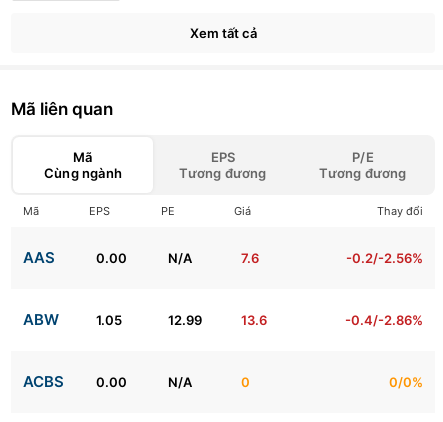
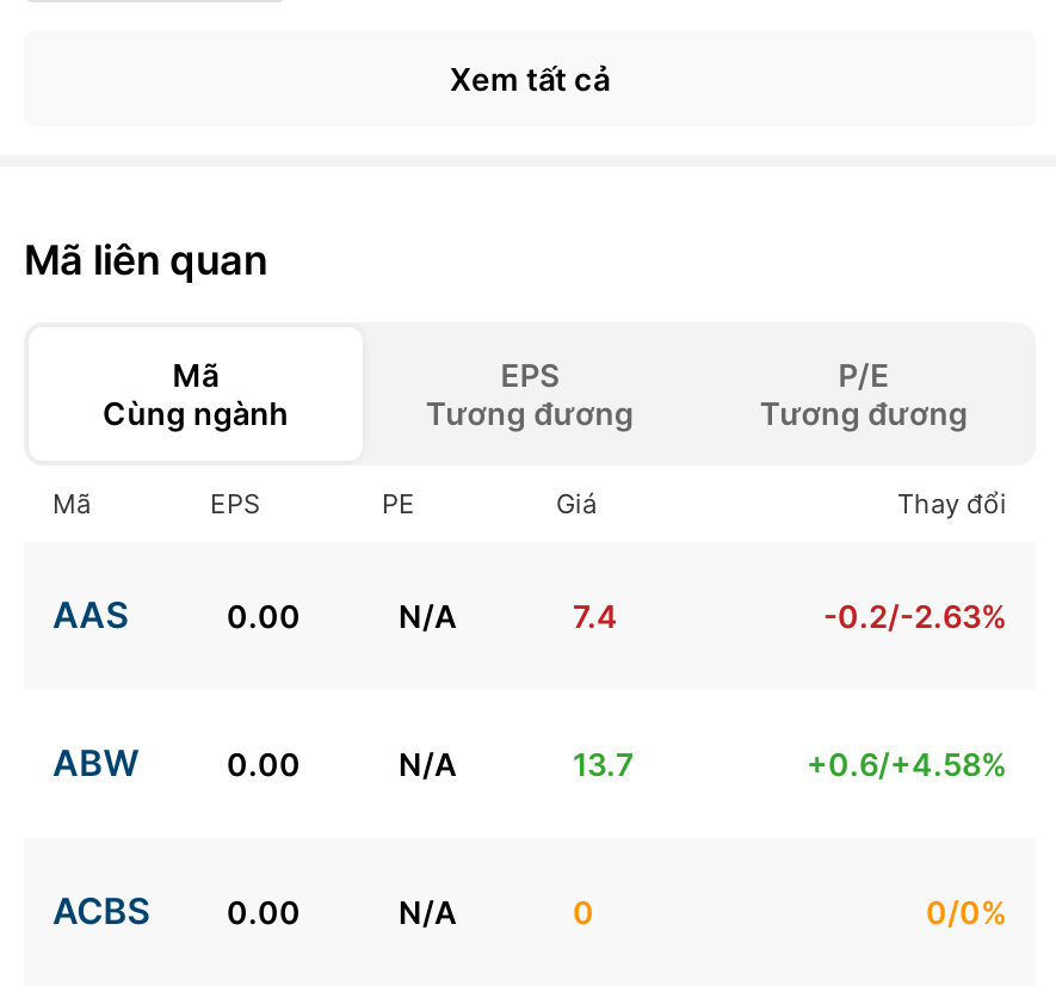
[241,250,259,266] 7.6 -> [573,596,618,634] 7.4
[346,250,423,266] -0.2/-2.56% -> [823,596,1007,634] -0.2/-2.63%
[96,312,423,328] 1.05 | 12.99 | 13.6 | -0.4/-2.86% -> [227,744,1007,782] 0.00 | N/A | 13.7 | +0.6/+4.58%

